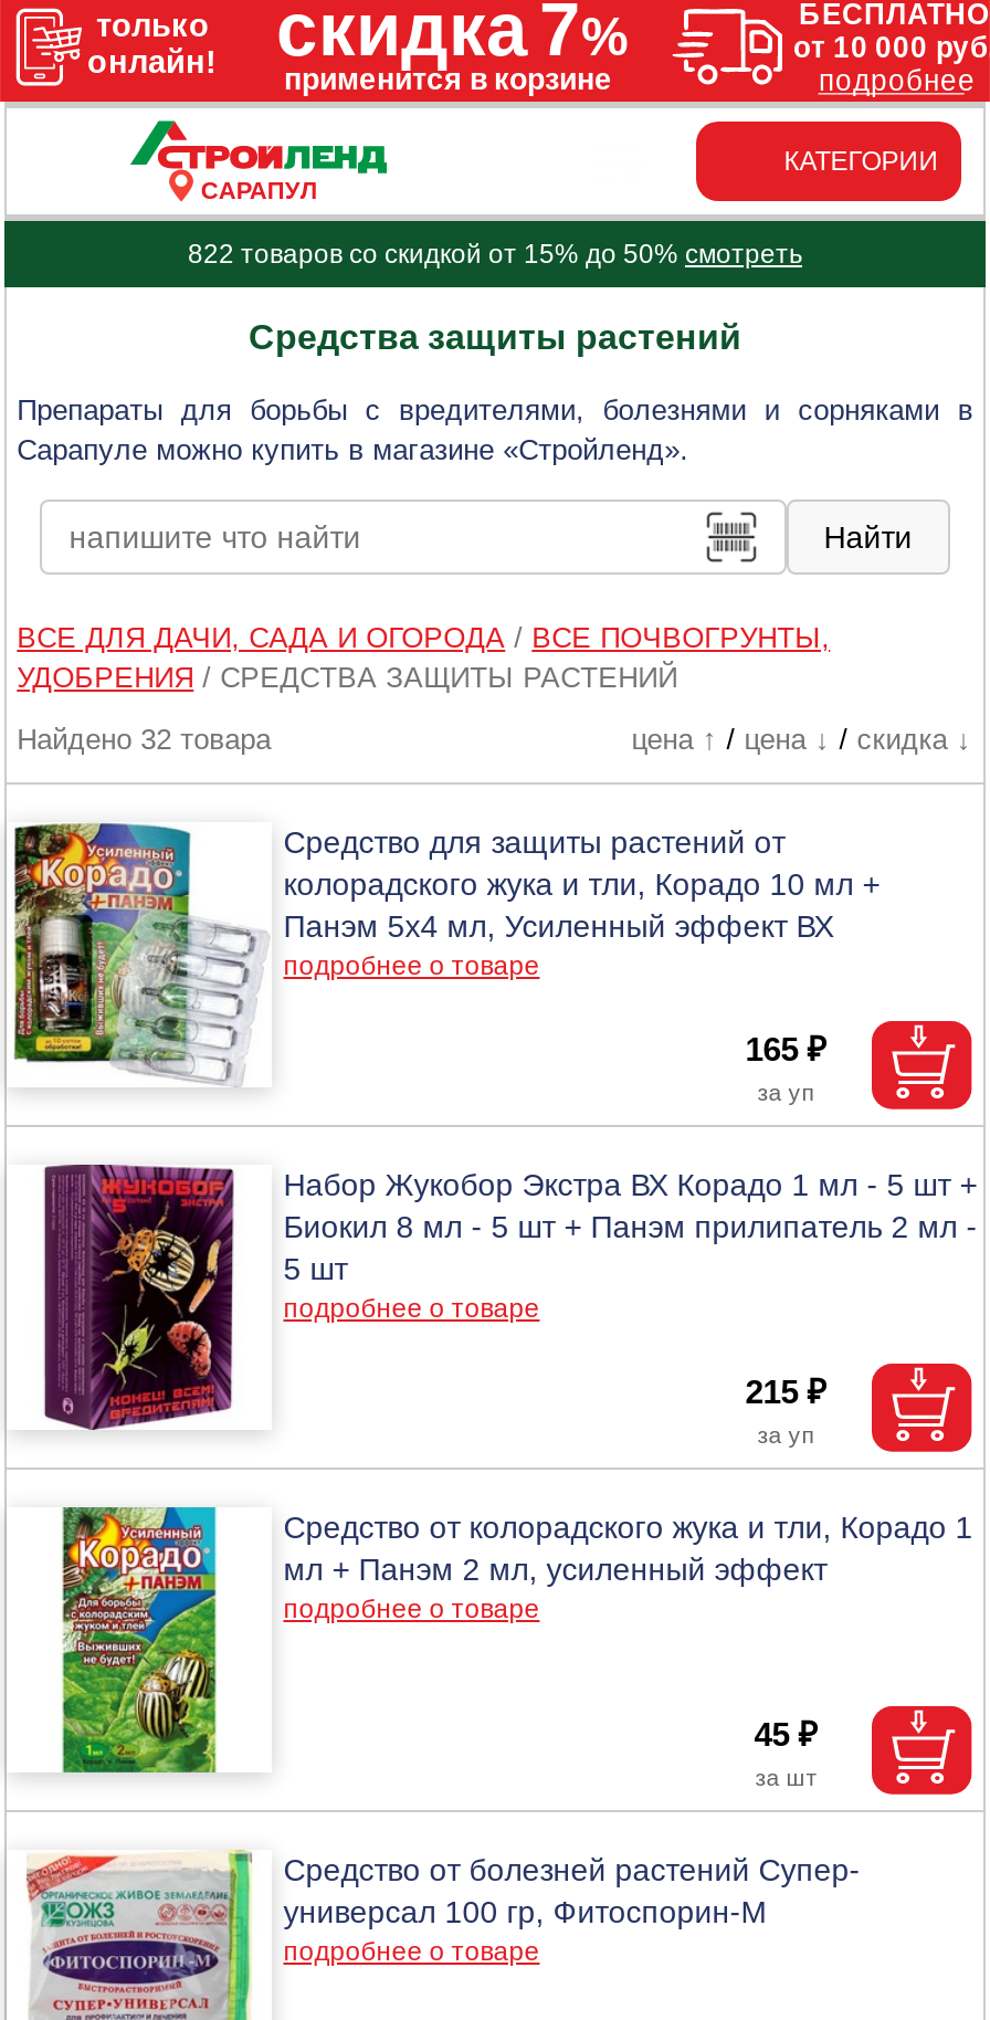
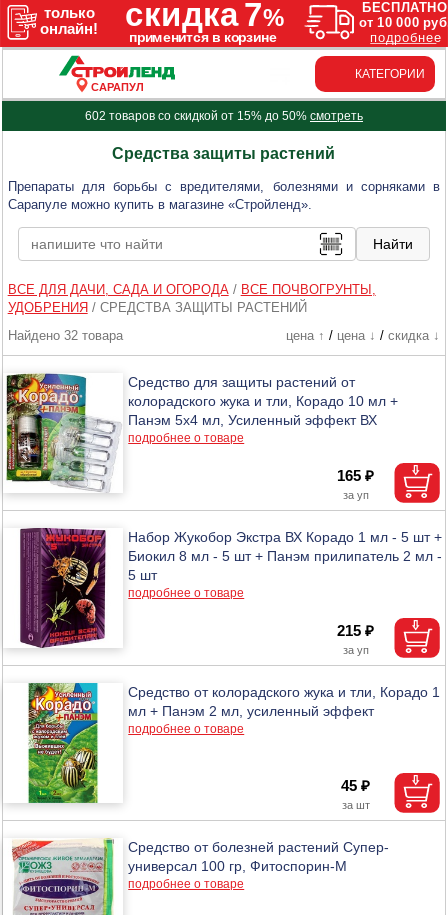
[188,238,802,269] 822 товаров со скидкой от 15% до 50% смотреть -> [85,109,363,123] 602 товаров со скидкой от 15% до 50% смотреть

